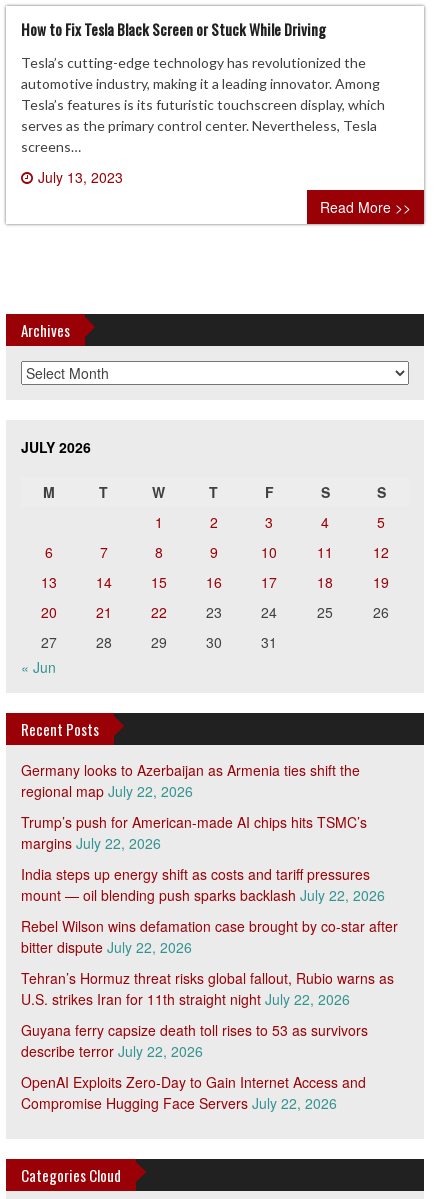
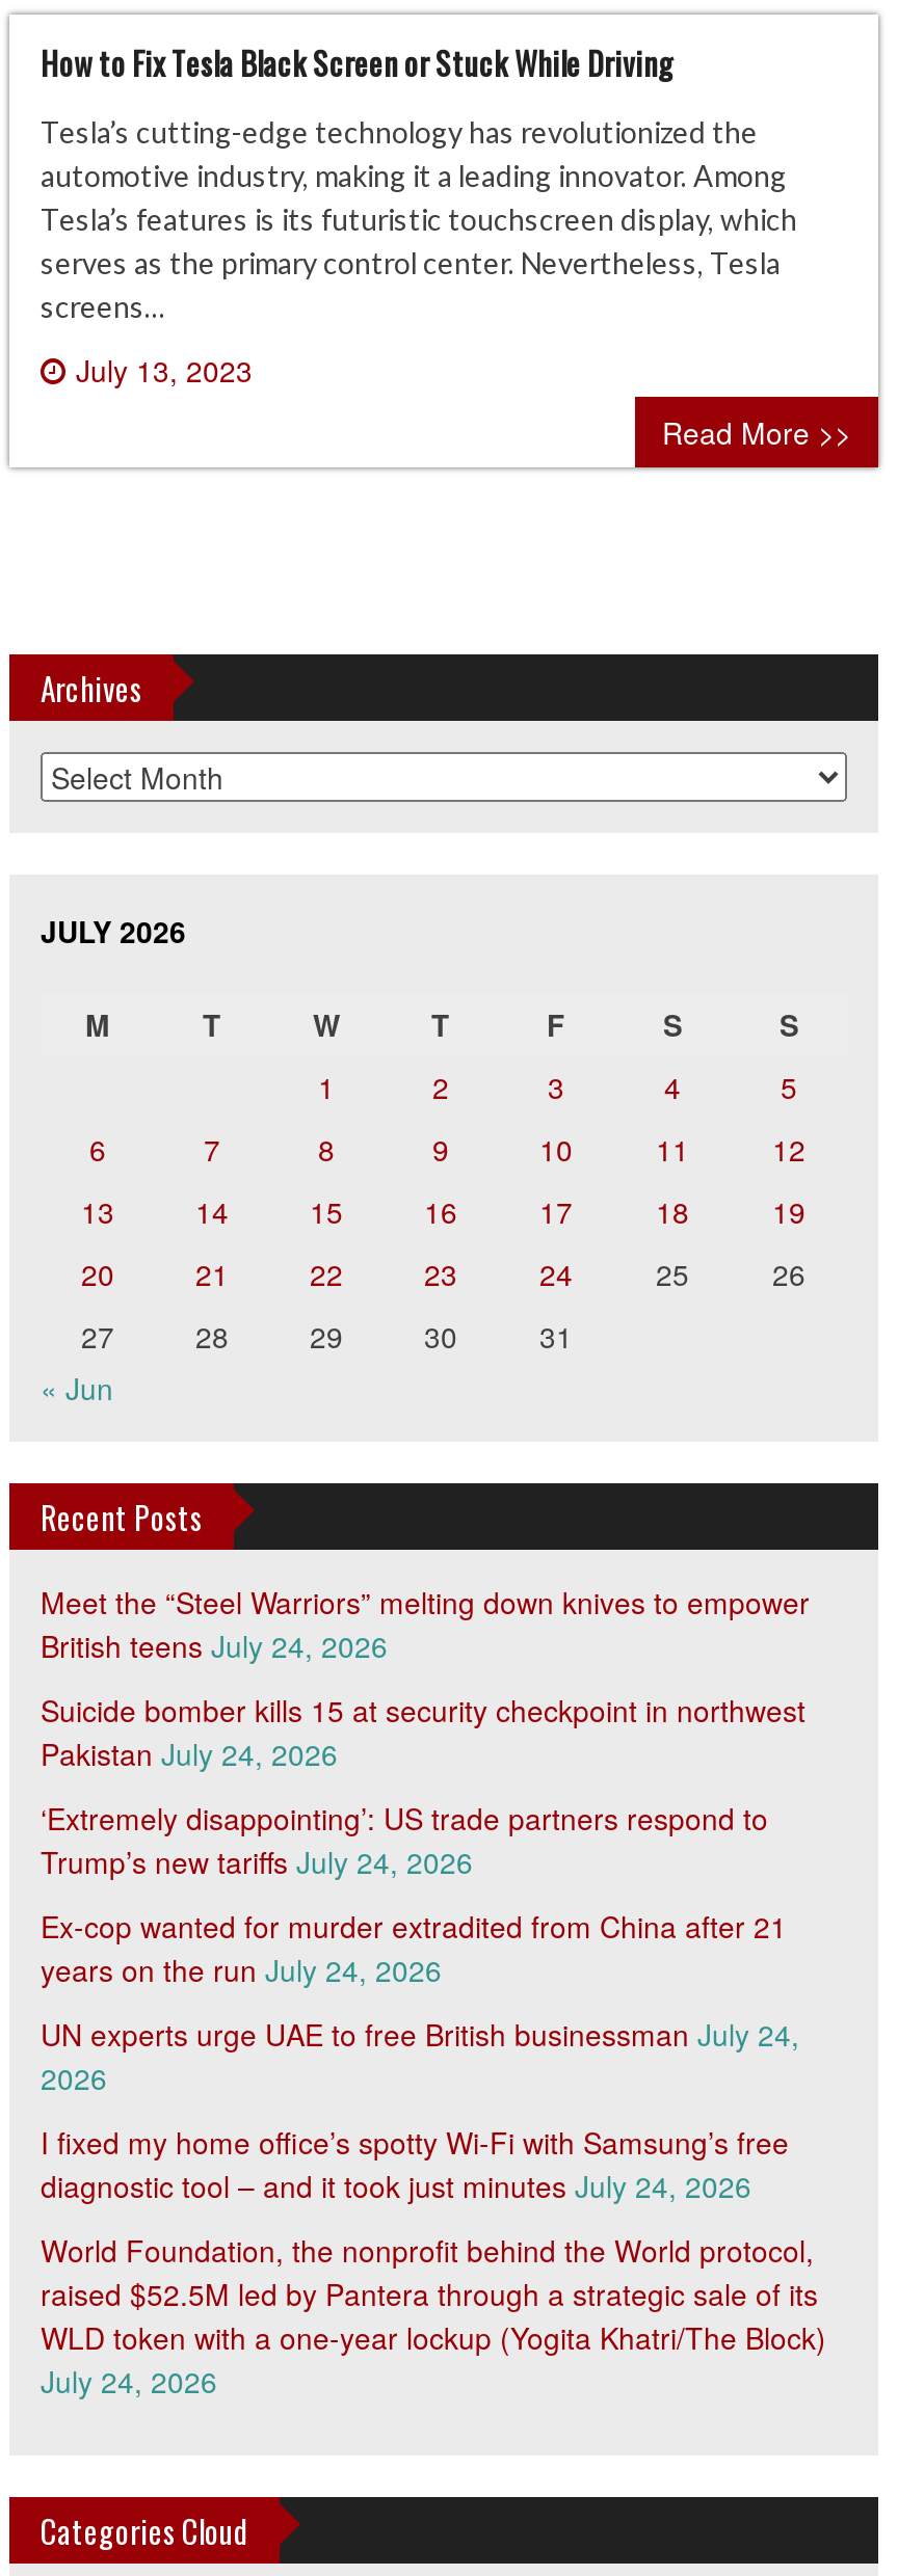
[21,760,360,801] Germany looks to Azerbaijan as Armenia ties shift the | regional map July 22, 2026 -> [41,1581,810,1666] Meet the “Steel Warriors” melting down knives to empower | British teens July 24, 2026
[21,812,367,853] Trump’s push for American-made AI chips hits TSMC’s | margins July 22, 2026 -> [41,1689,805,1774] Suicide bomber kills 15 at security checkpoint in northwest | Pakistan July 24, 2026
[21,864,385,905] India steps up energy shift as costs and tariff pressures | mount — oil blending push sparks backlash July 22, 2026 -> [41,1797,768,1882] ‘Extremely disappointing’: US trade partners respond to | Trump’s new tariffs July 24, 2026
[21,916,398,957] Rebel Wilson wins defamation case brought by co-star after | bitter dispute July 22, 2026 -> [41,1905,787,1990] Ex-cop wanted for murder extradited from China after 21 | years on the run July 24, 2026
[21,968,394,1009] Tehran’s Hormuz threat risks global fallout, Rubio warns as | U.S. strikes Iran for 11th straight night July 22, 2026 -> [41,2013,799,2098] UN experts urge UAE to free British businessman July 24, | 2026
[21,1020,368,1061] Guyana ferry capsize death toll rises to 53 as survivors | describe terror July 22, 2026 -> [41,2121,789,2206] I fixed my home office’s spotty Wi-Fi with Samsung’s free | diagnostic tool – and it took just minutes July 24, 2026
[21,1072,366,1113] OpenAI Exploits Zero-Day to Gain Internet Access and | Compromise Hugging Face Servers July 22, 2026 -> [41,2229,826,2401] World Foundation, the nonprofit behind the World protocol, | raised $52.5M led by Pantera through a strategic sale of its | WLD token with a one-year lockup (Yogita Khatri/The Block) | July 24, 2026

